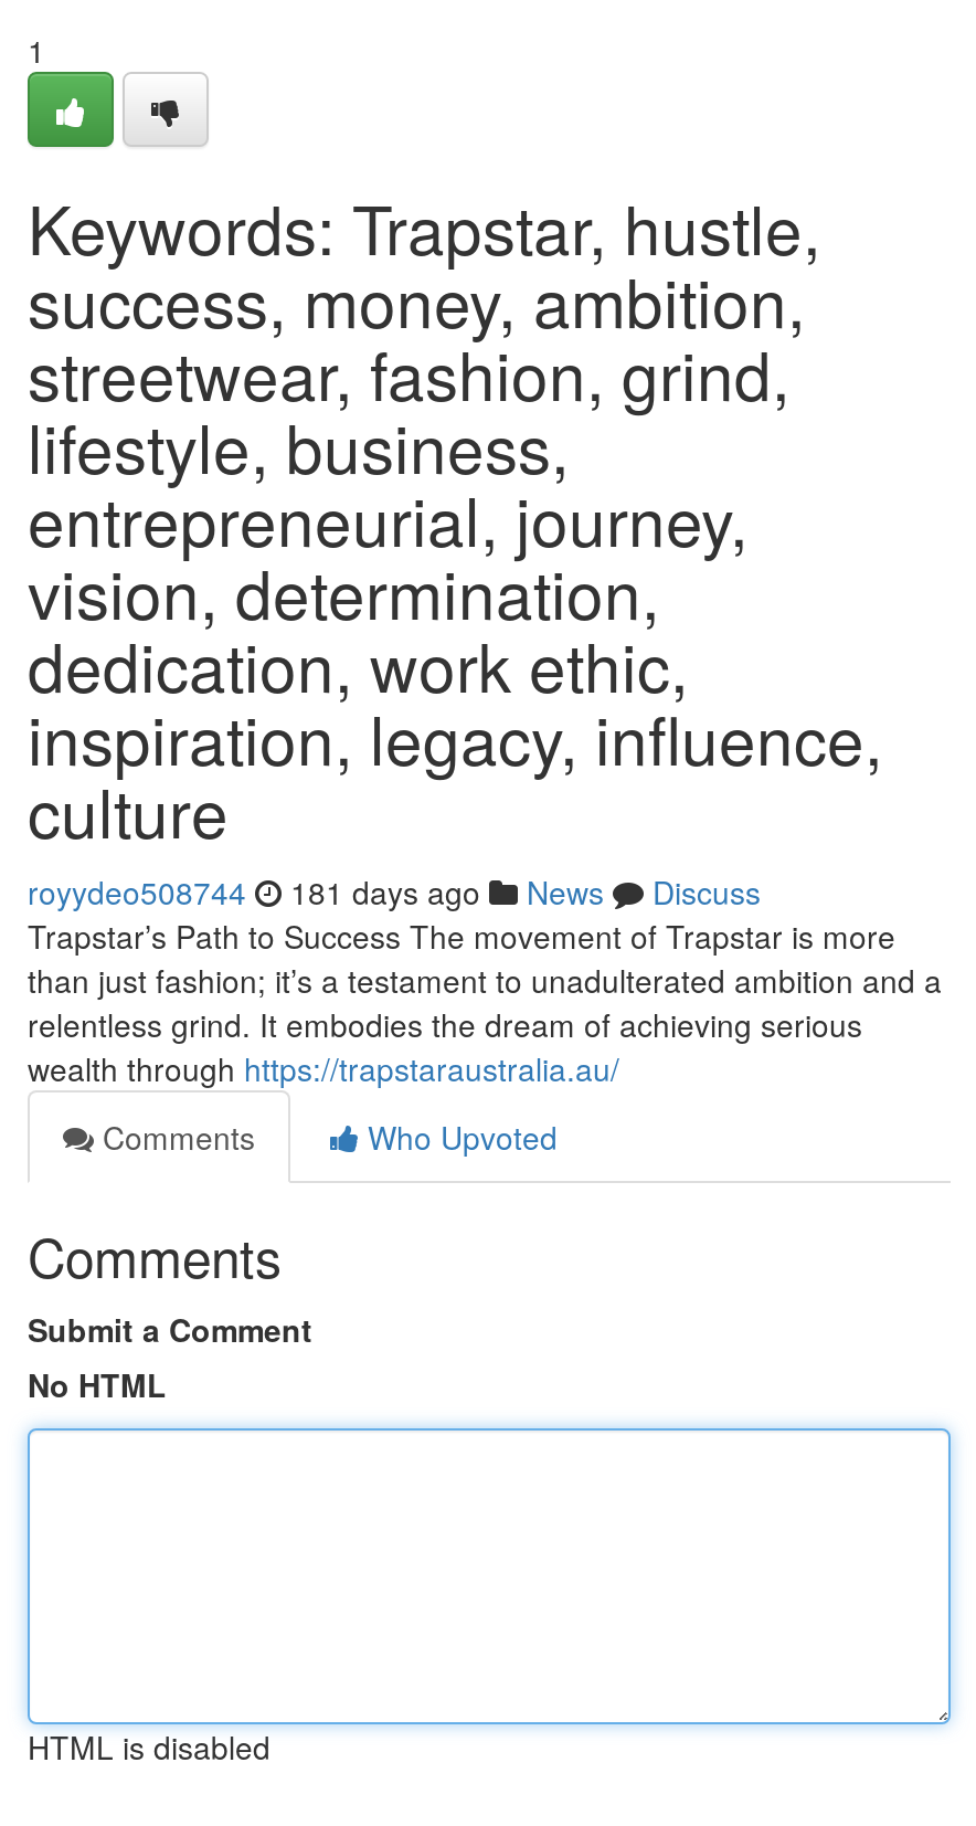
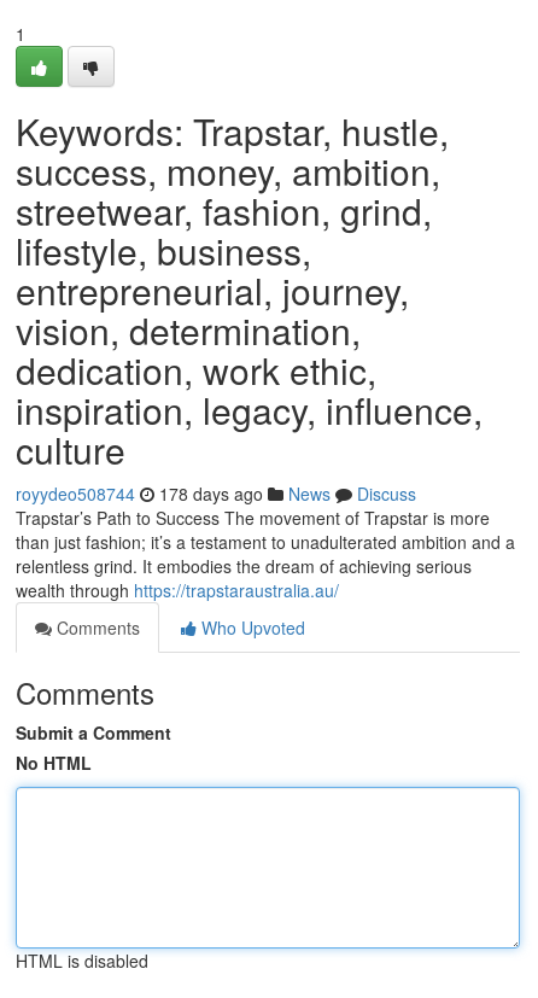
[28,869,761,914] royydeo508744 181 days ago News Discuss -> [16,482,416,506] royydeo508744 178 days ago News Discuss

